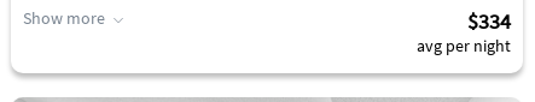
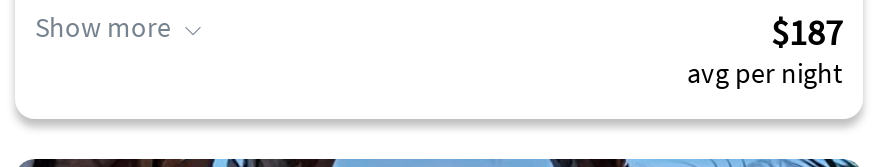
[467,7,511,35] $334 -> [771,9,843,55] $187

